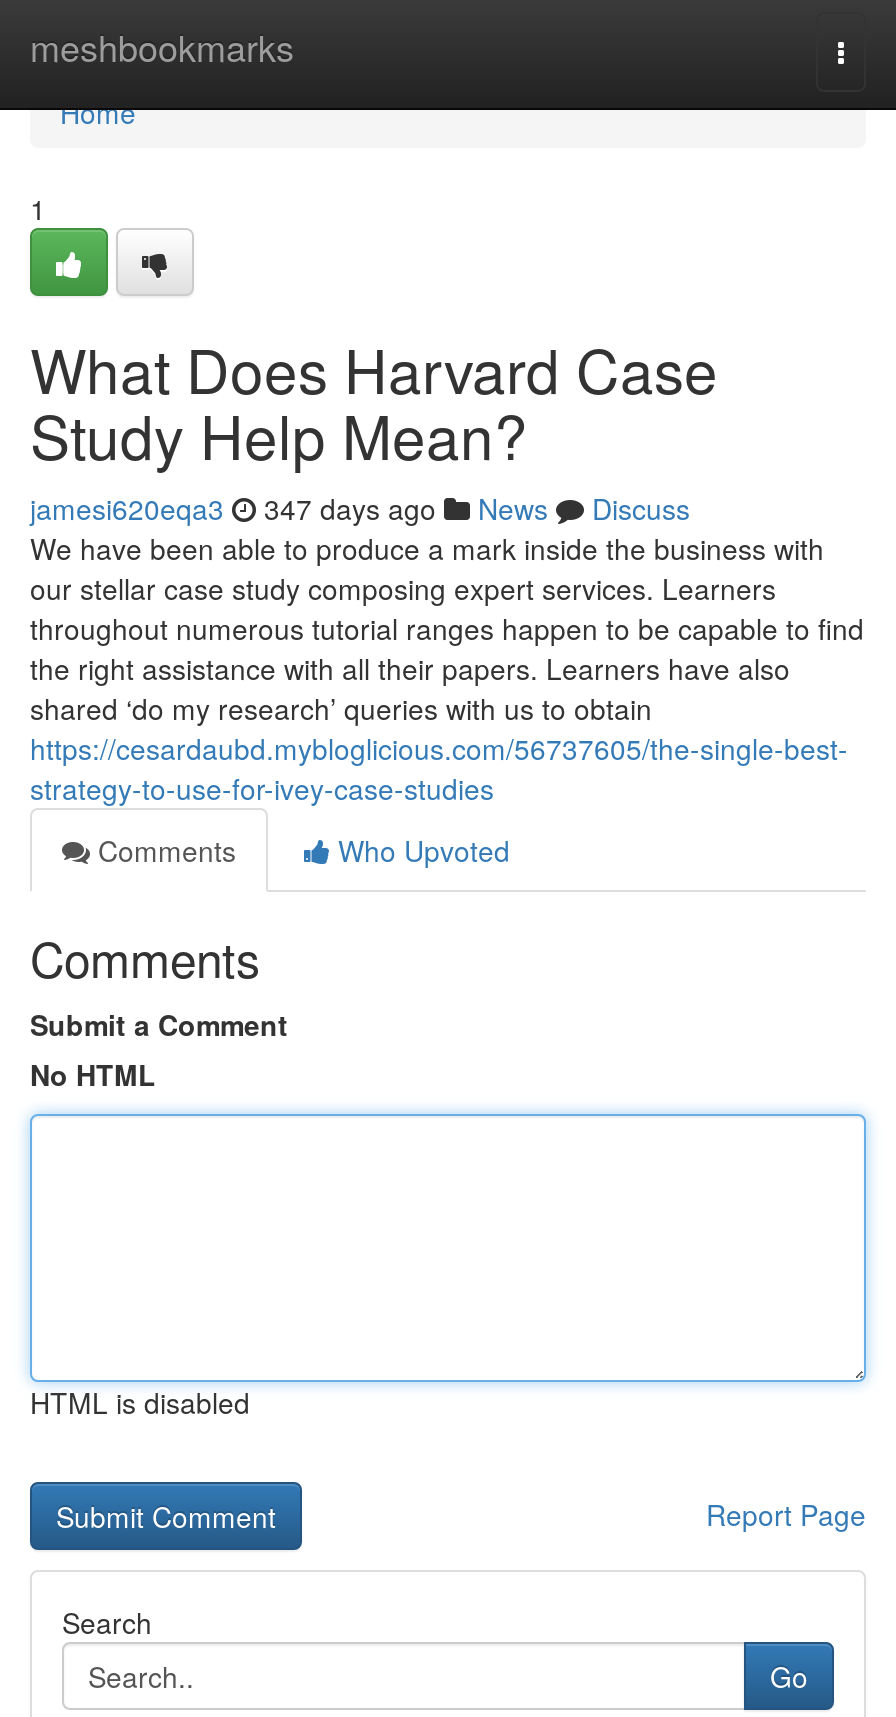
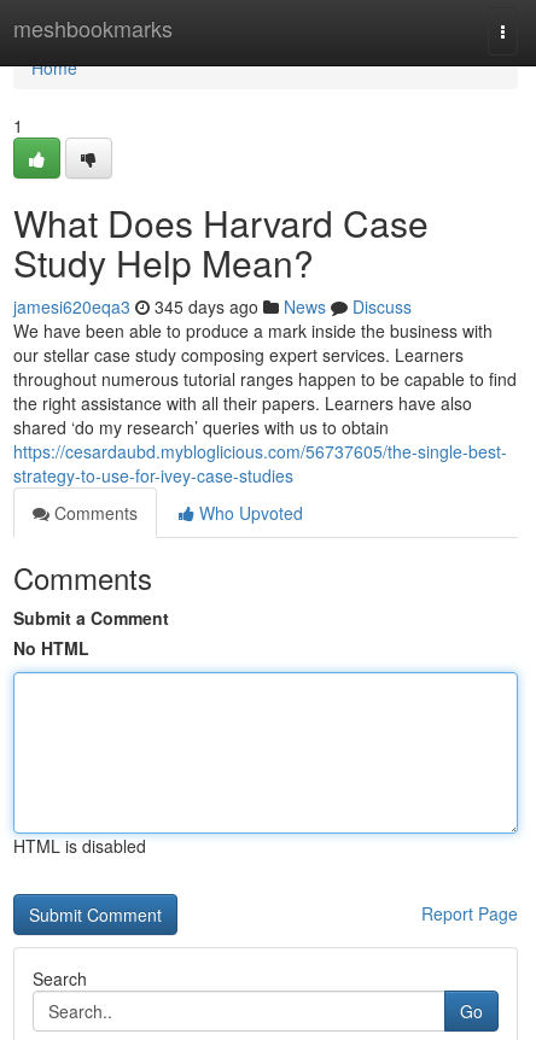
[30,488,690,528] jamesi620eqa3 347 days ago News Discuss -> [13,294,412,319] jamesi620eqa3 345 days ago News Discuss

